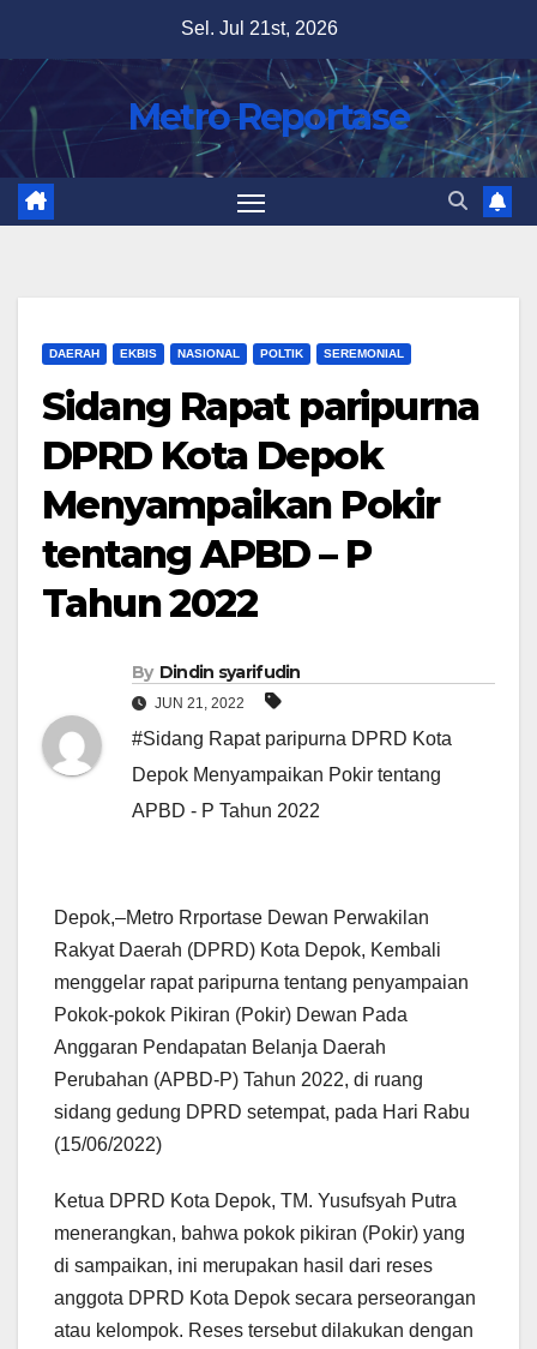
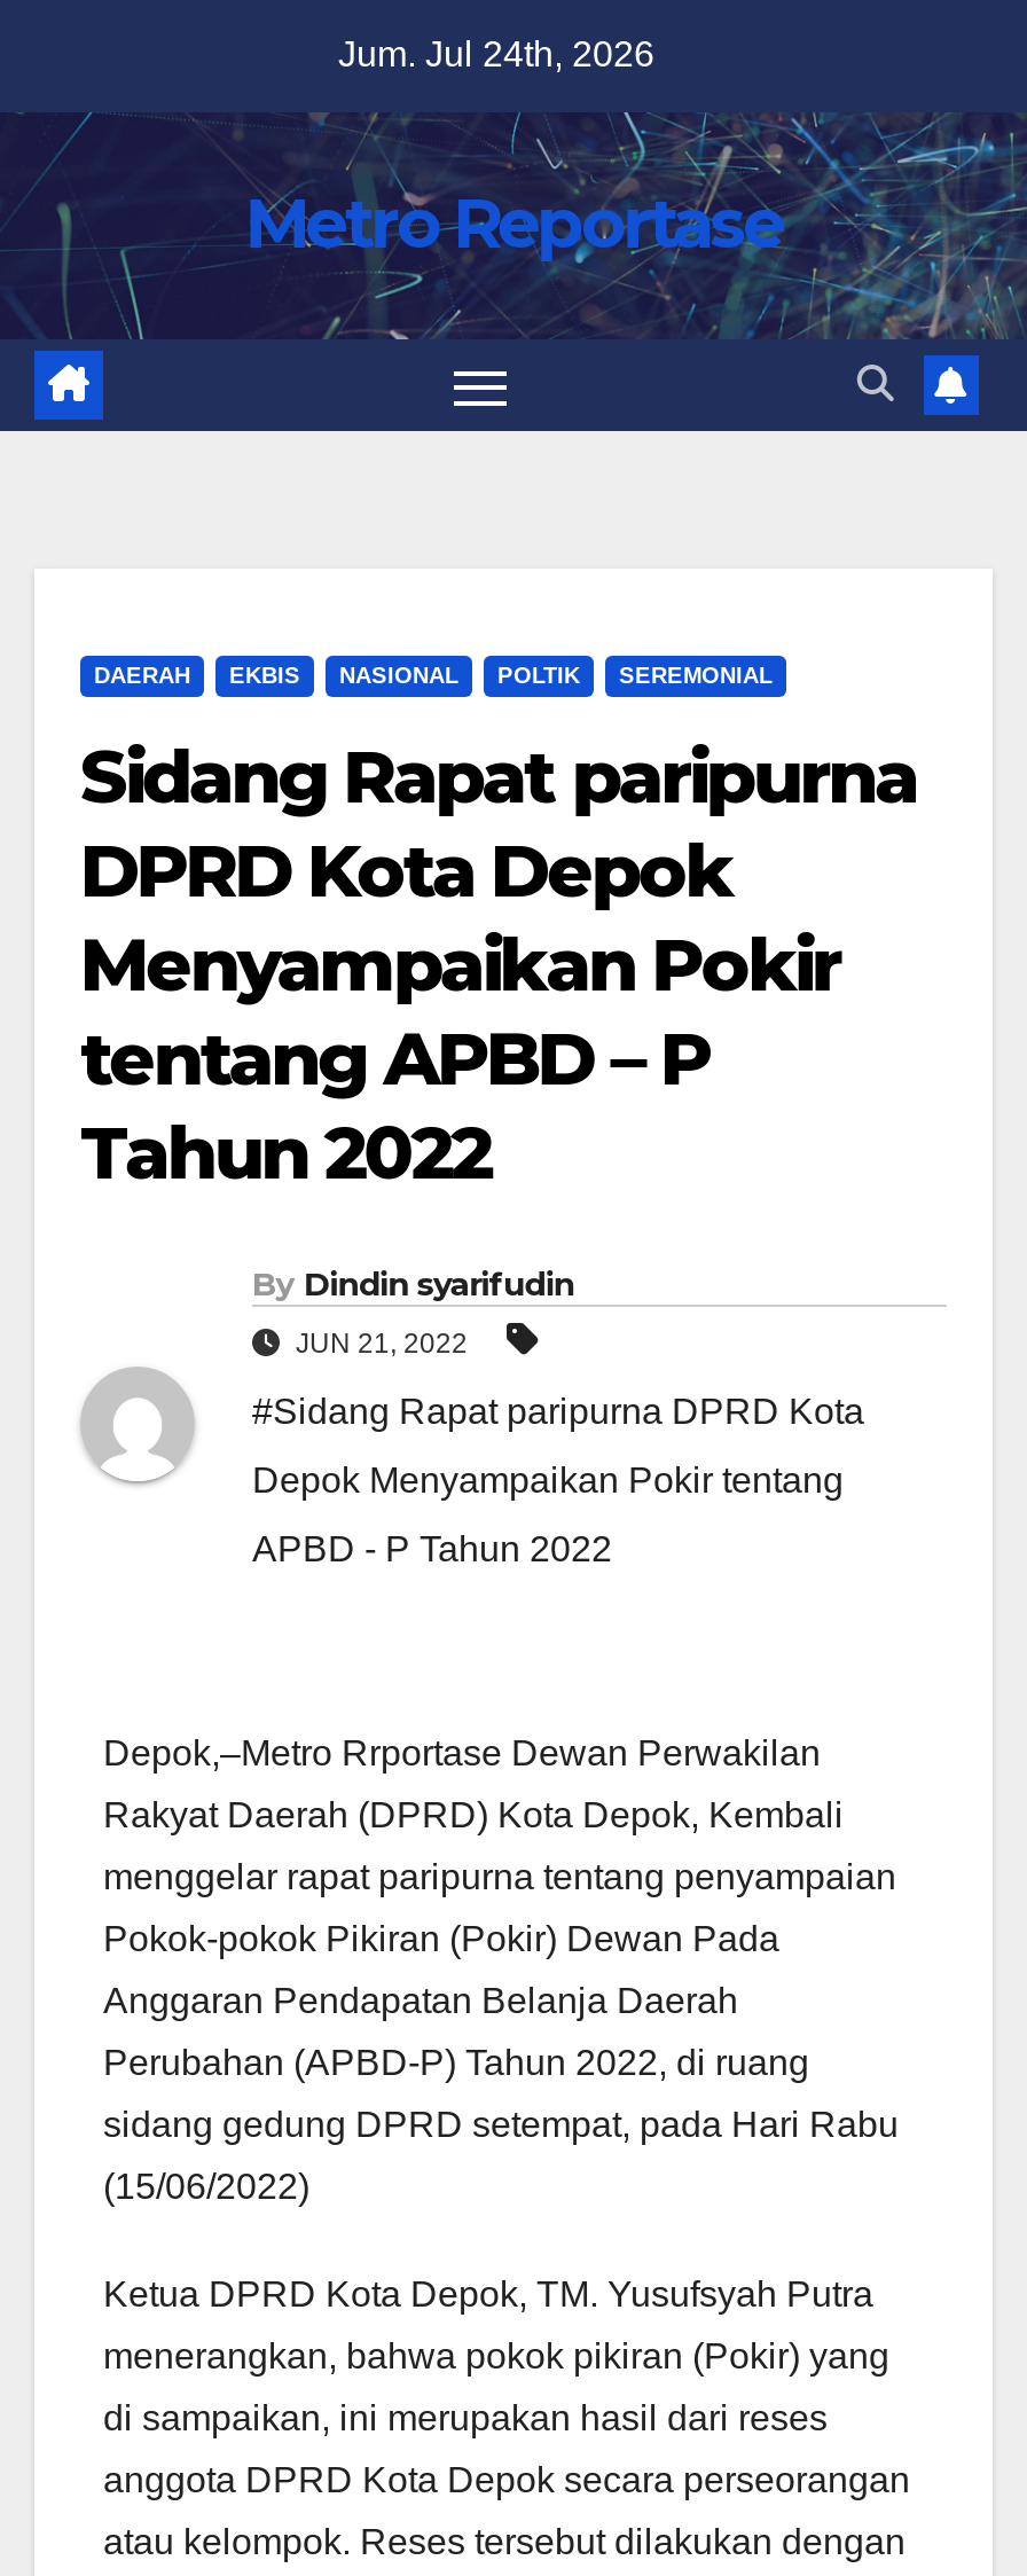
[181,18,338,38] Sel. Jul 21st, 2026 -> [338,34,654,73] Jum. Jul 24th, 2026

